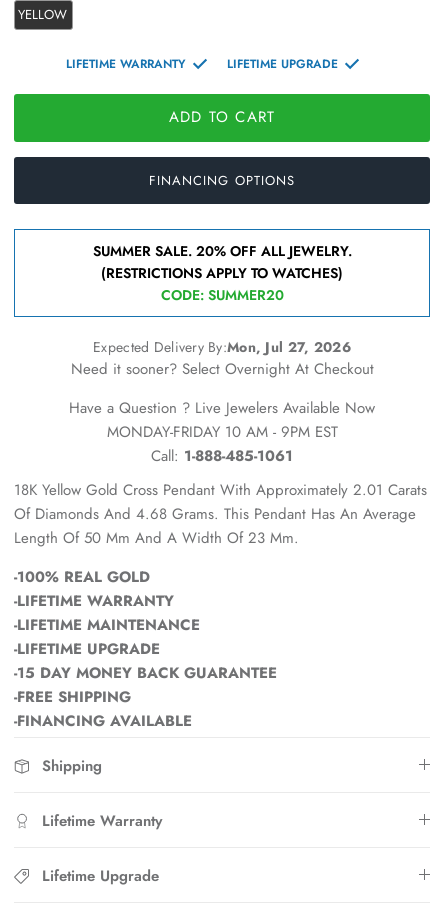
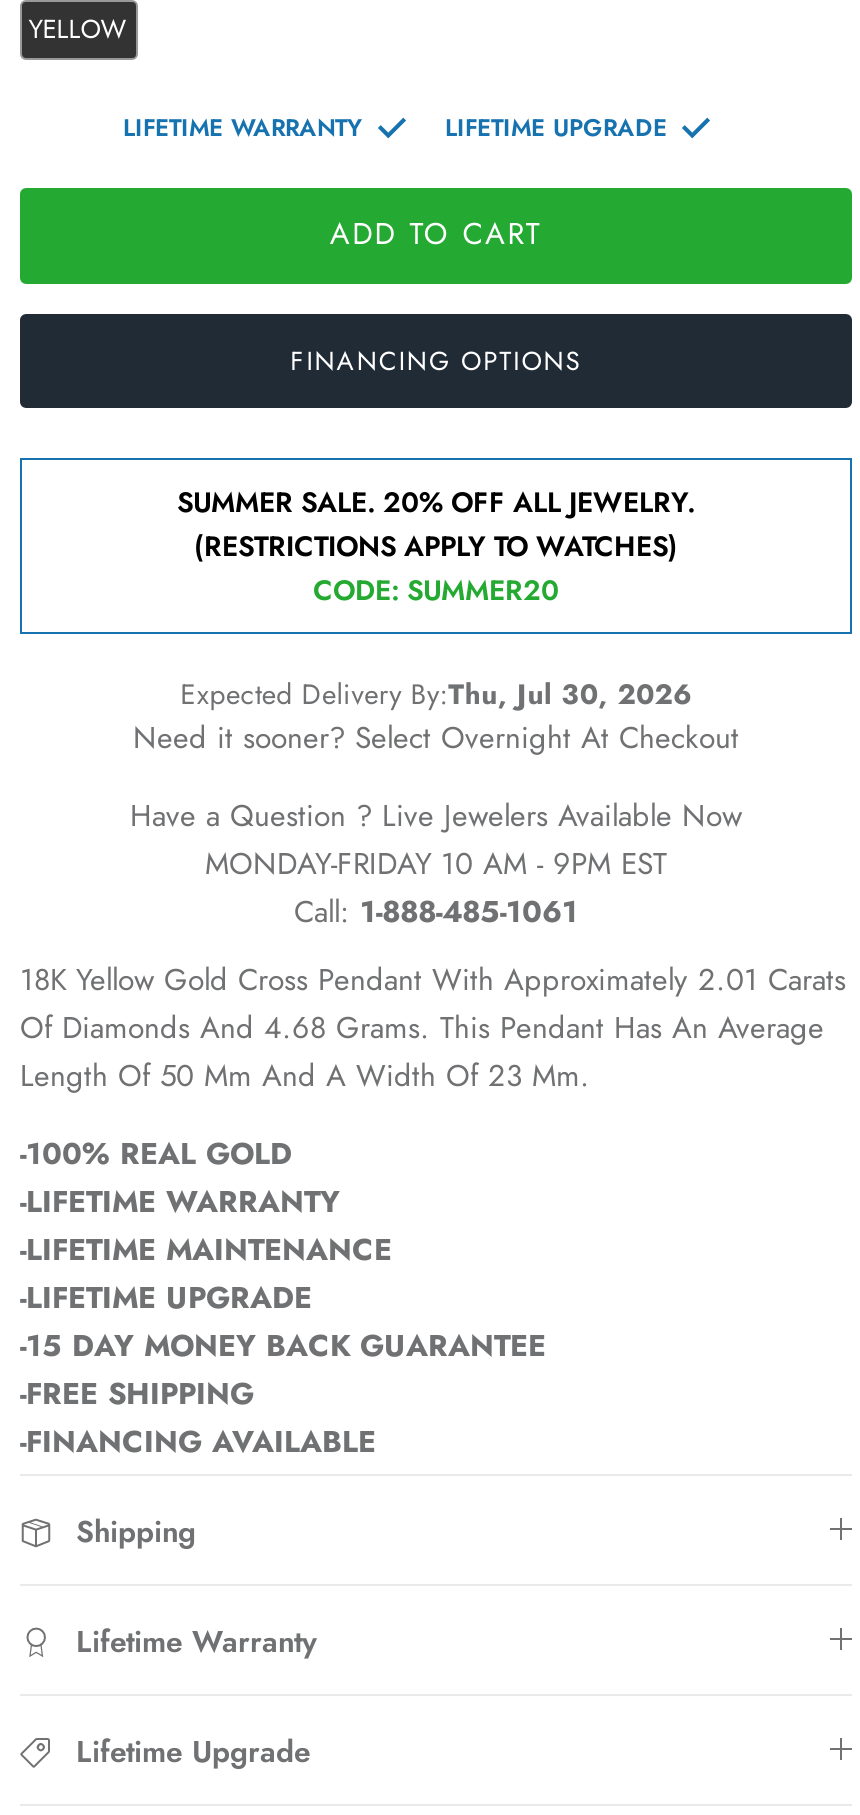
[93,337,351,357] Expected Delivery By:Mon, Jul 27, 2026 -> [180,674,692,714] Expected Delivery By:Thu, Jul 30, 2026

